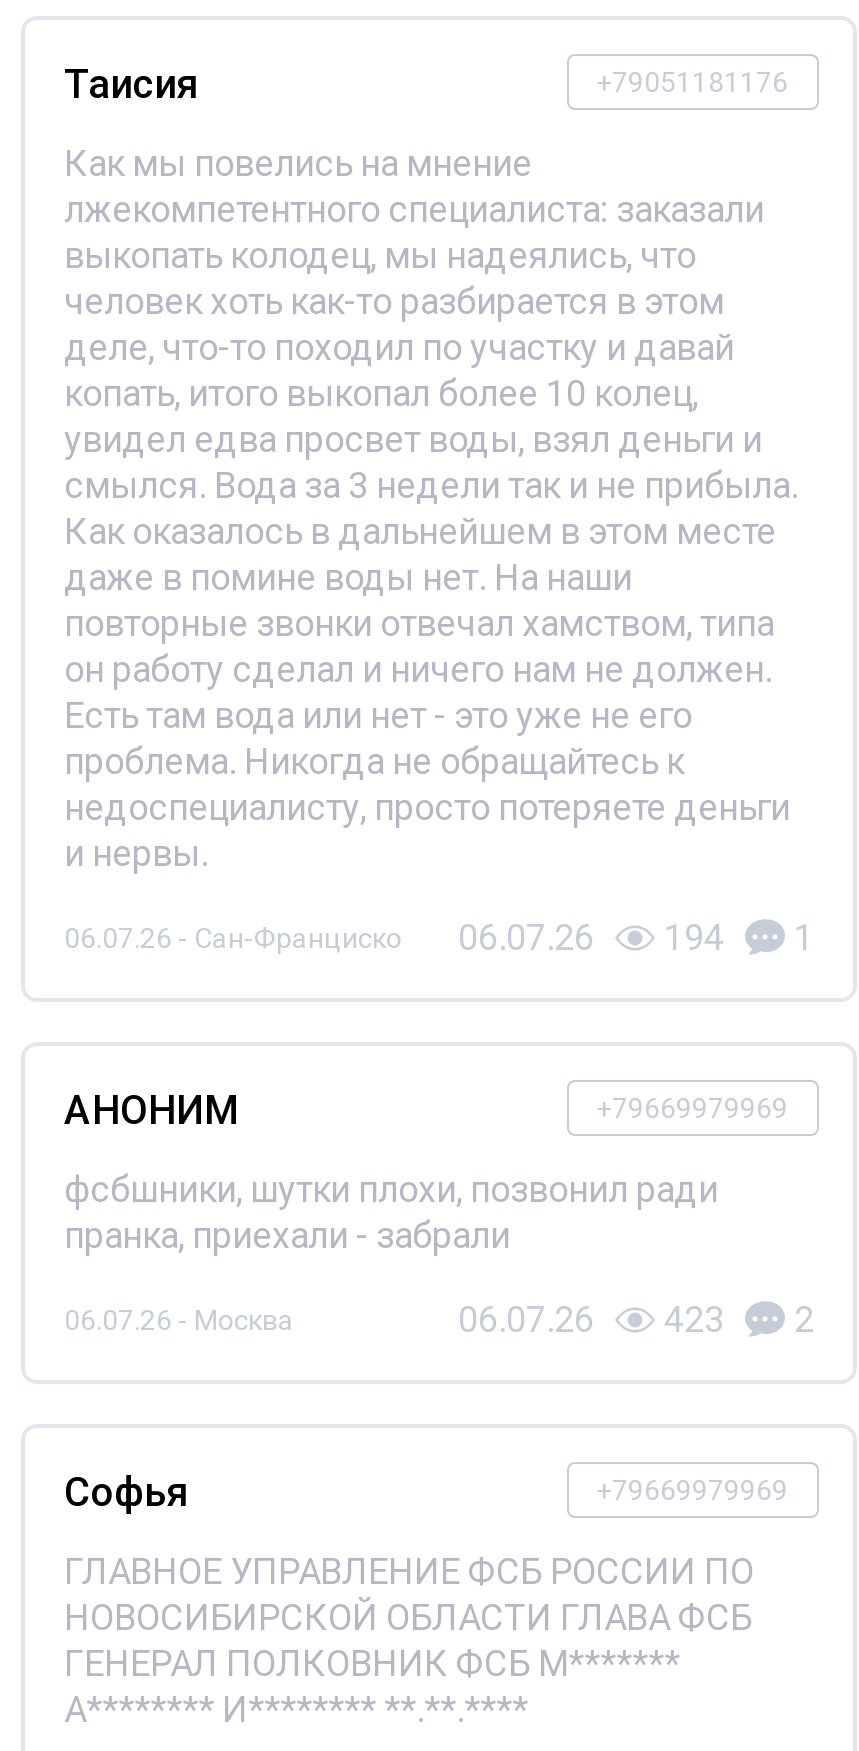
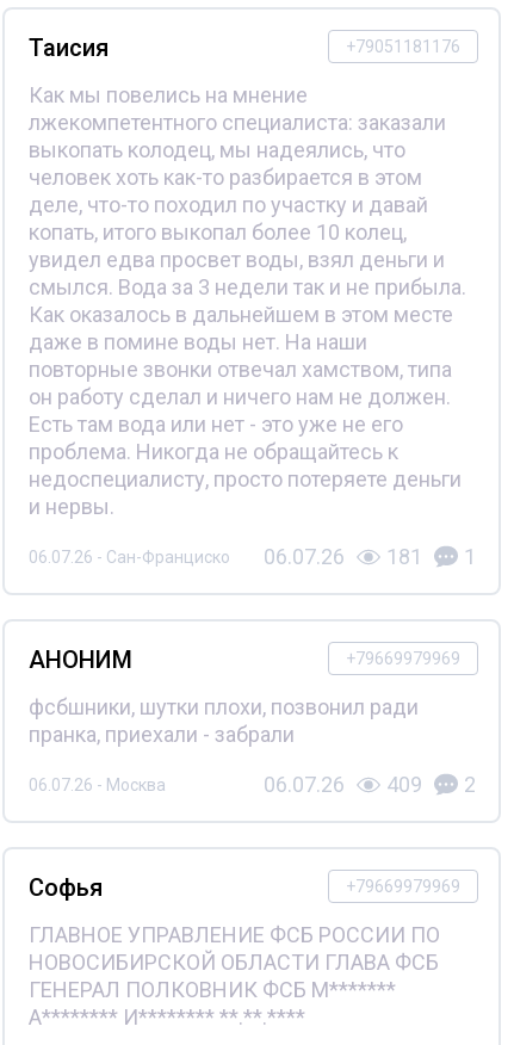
[64,917,814,959] 06.07.26 - Сан-Франциско 06.07.26 194 1 -> [28,545,475,570] 06.07.26 - Сан-Франциско 06.07.26 181 1
[458,1299,814,1341] 06.07.26 423 2 -> [263,772,475,797] 06.07.26 409 2

